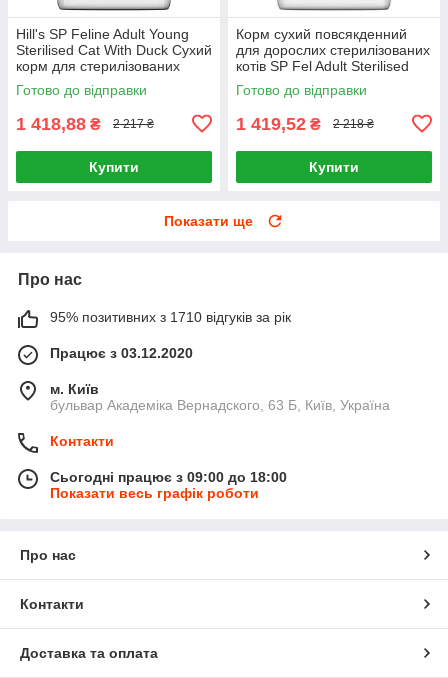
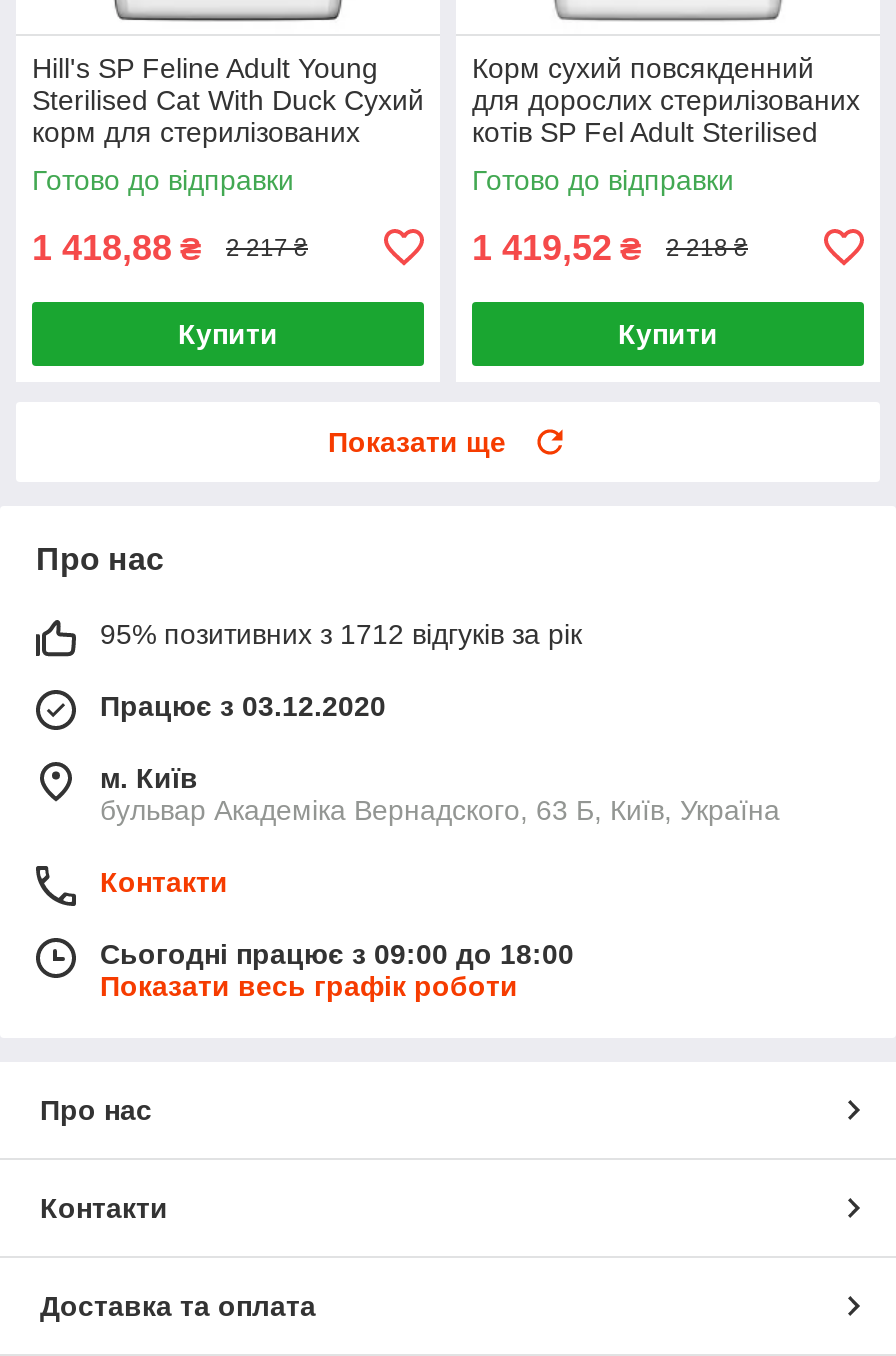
[50,309,291,325] 95% позитивних з 1710 відгуків за рік -> [100,618,582,650] 95% позитивних з 1712 відгуків за рік

